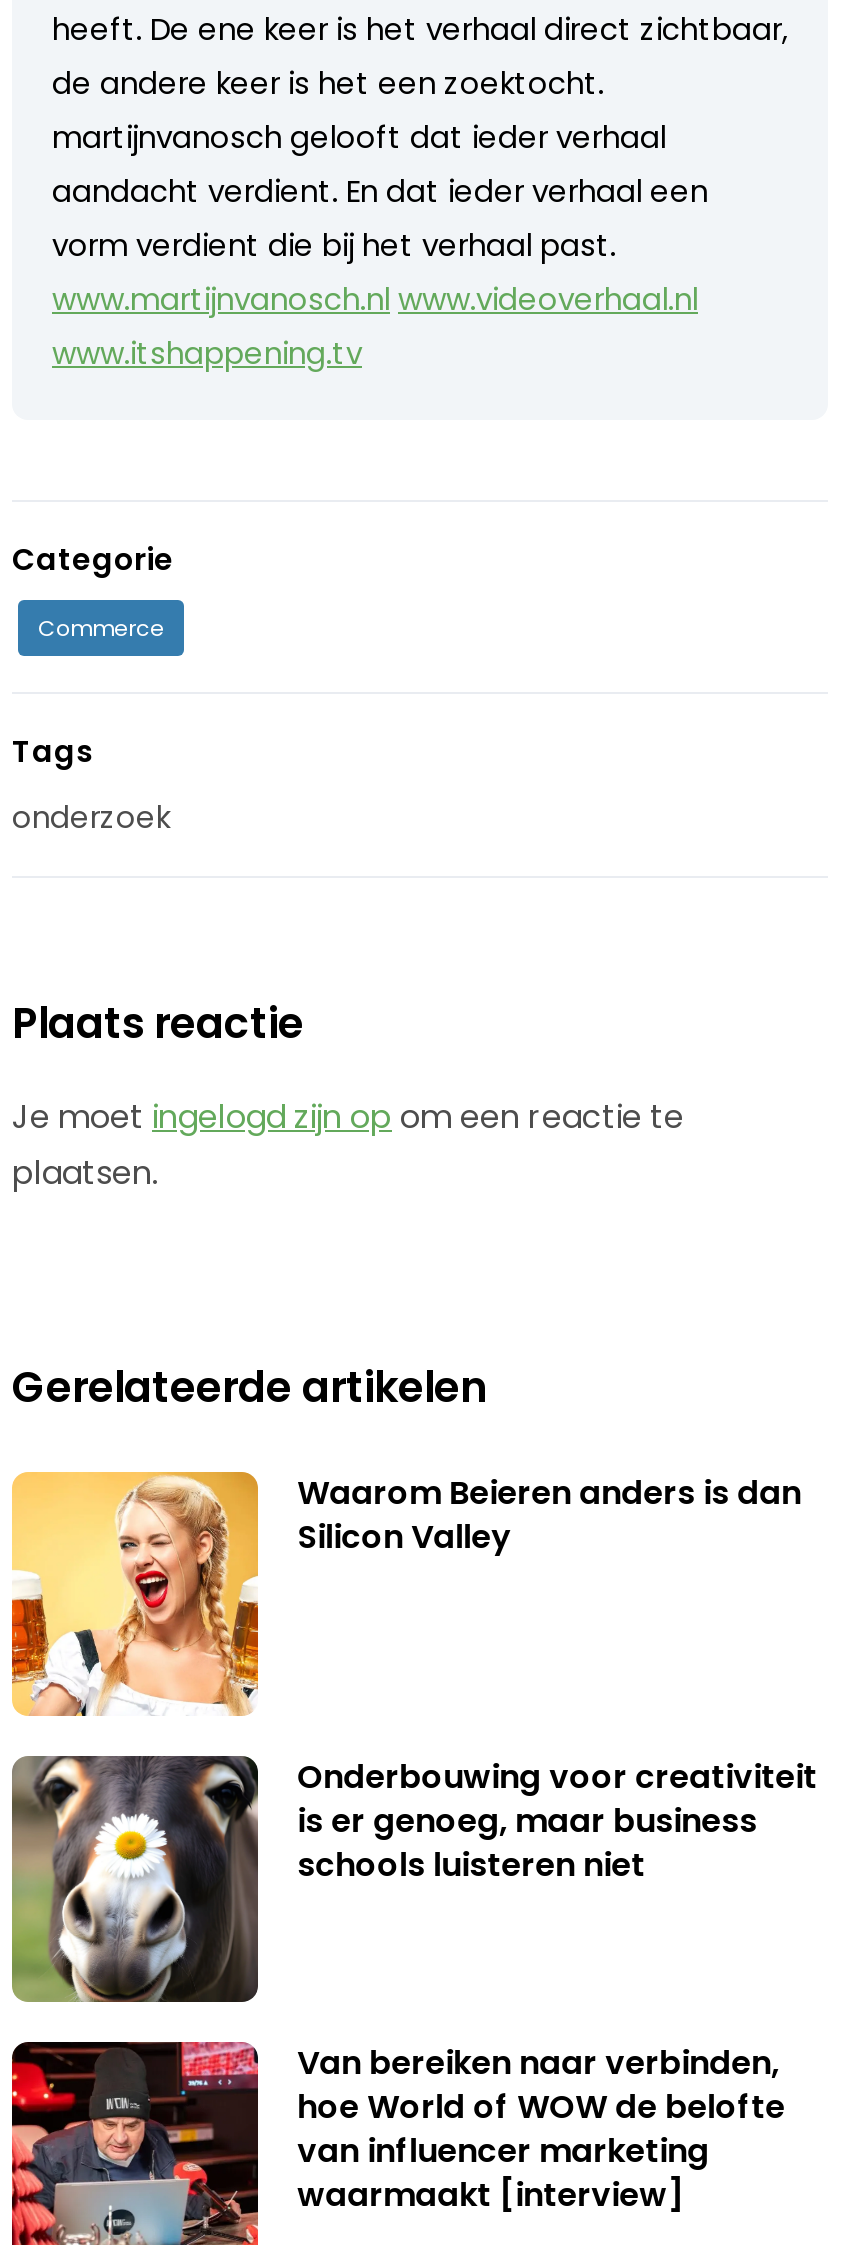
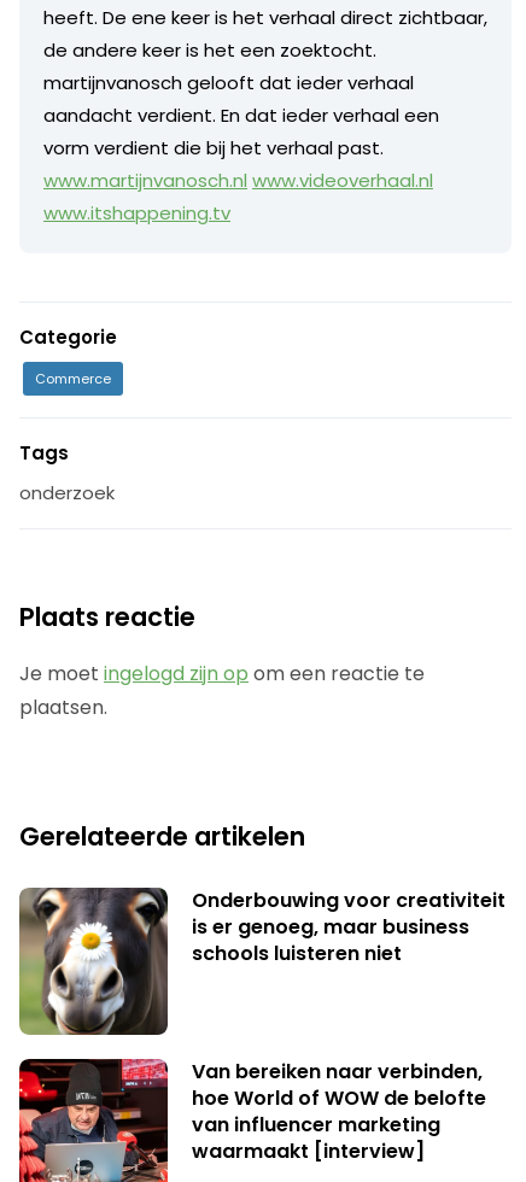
[10,1469,801,1716] [image] | Waarom Beieren anders is dan | Silicon Valley -> none

